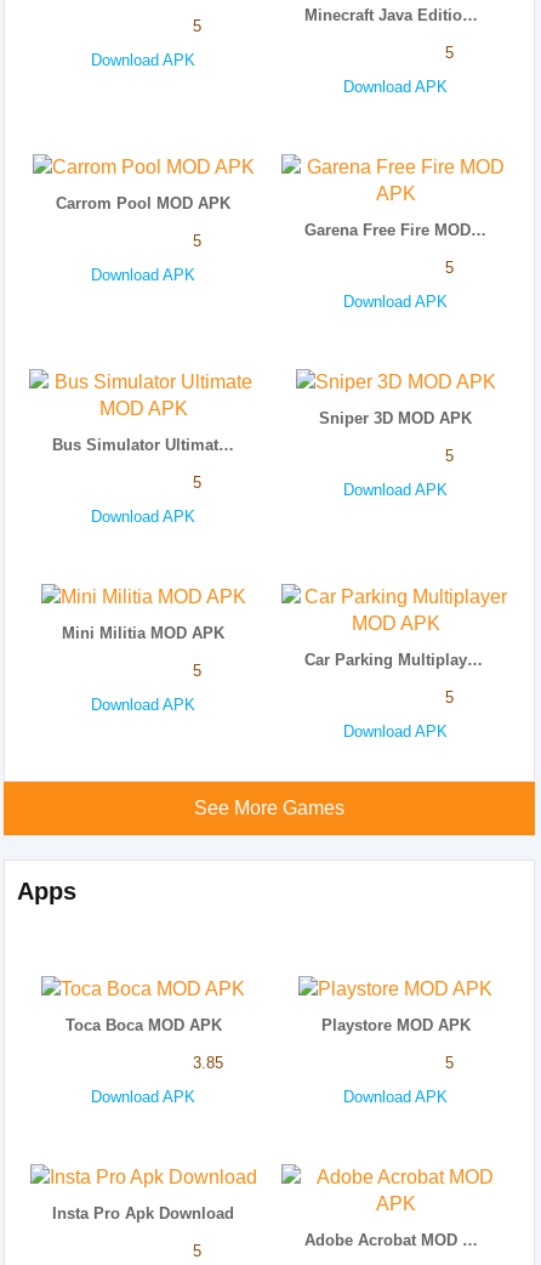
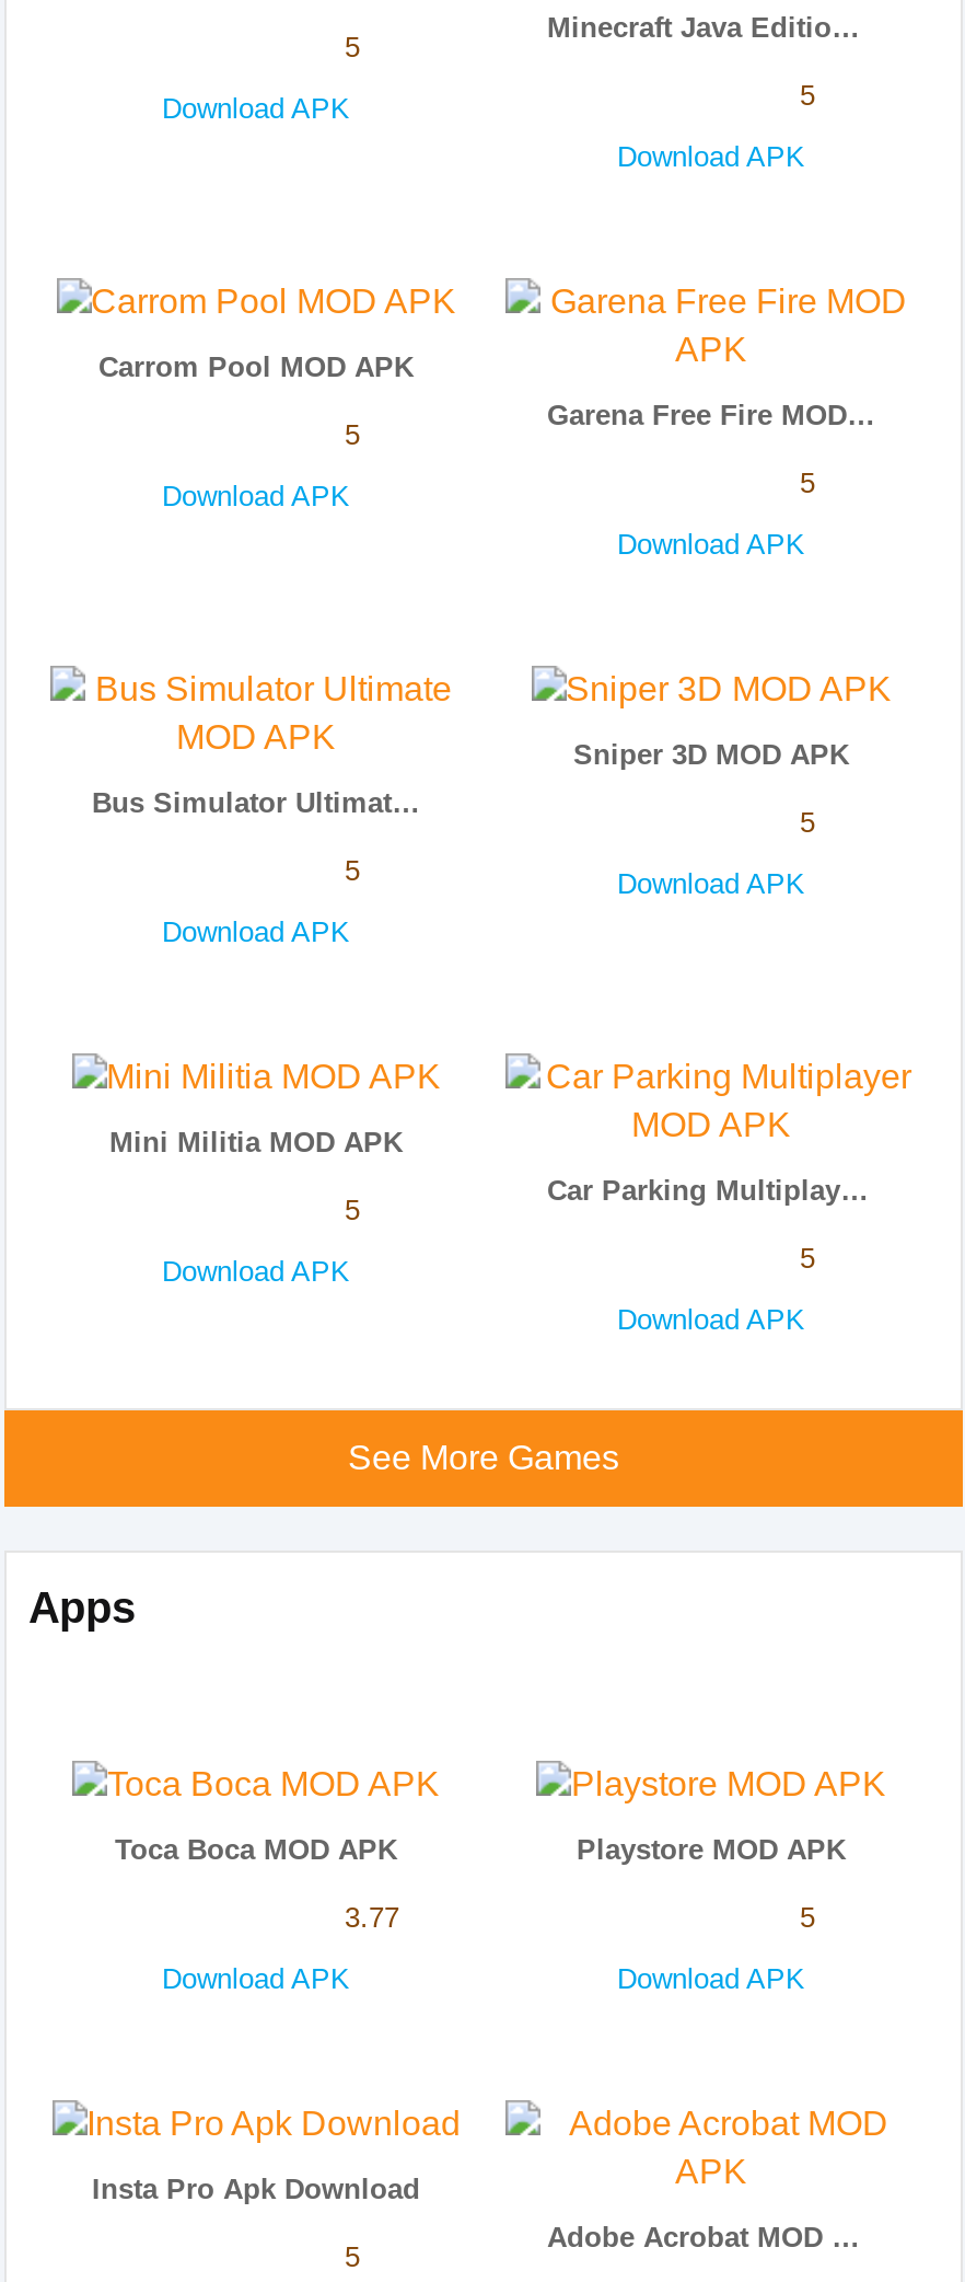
[192,1054,223,1072] 3.85 -> [345,1901,399,1934] 3.77

